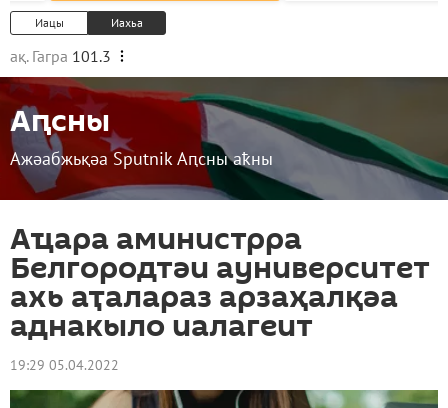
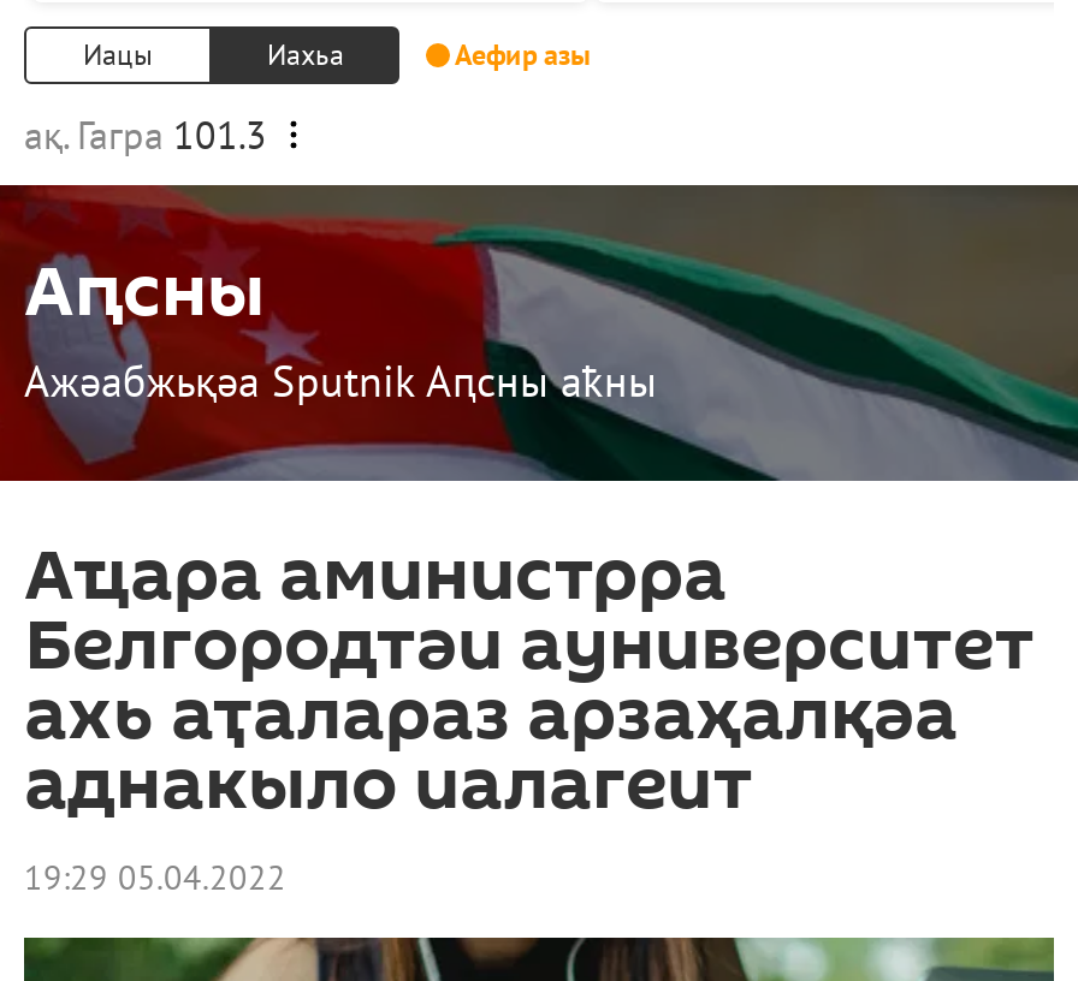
none -> [455,36,590,72] Аефир азы

